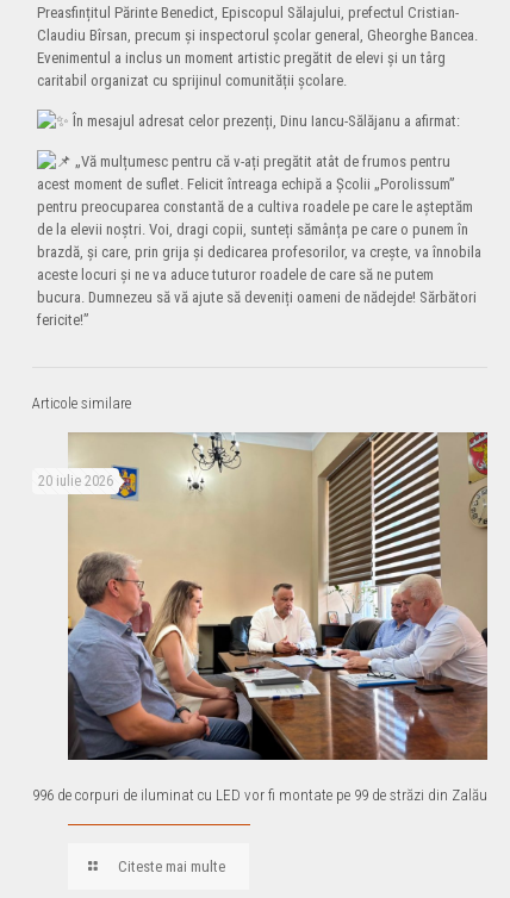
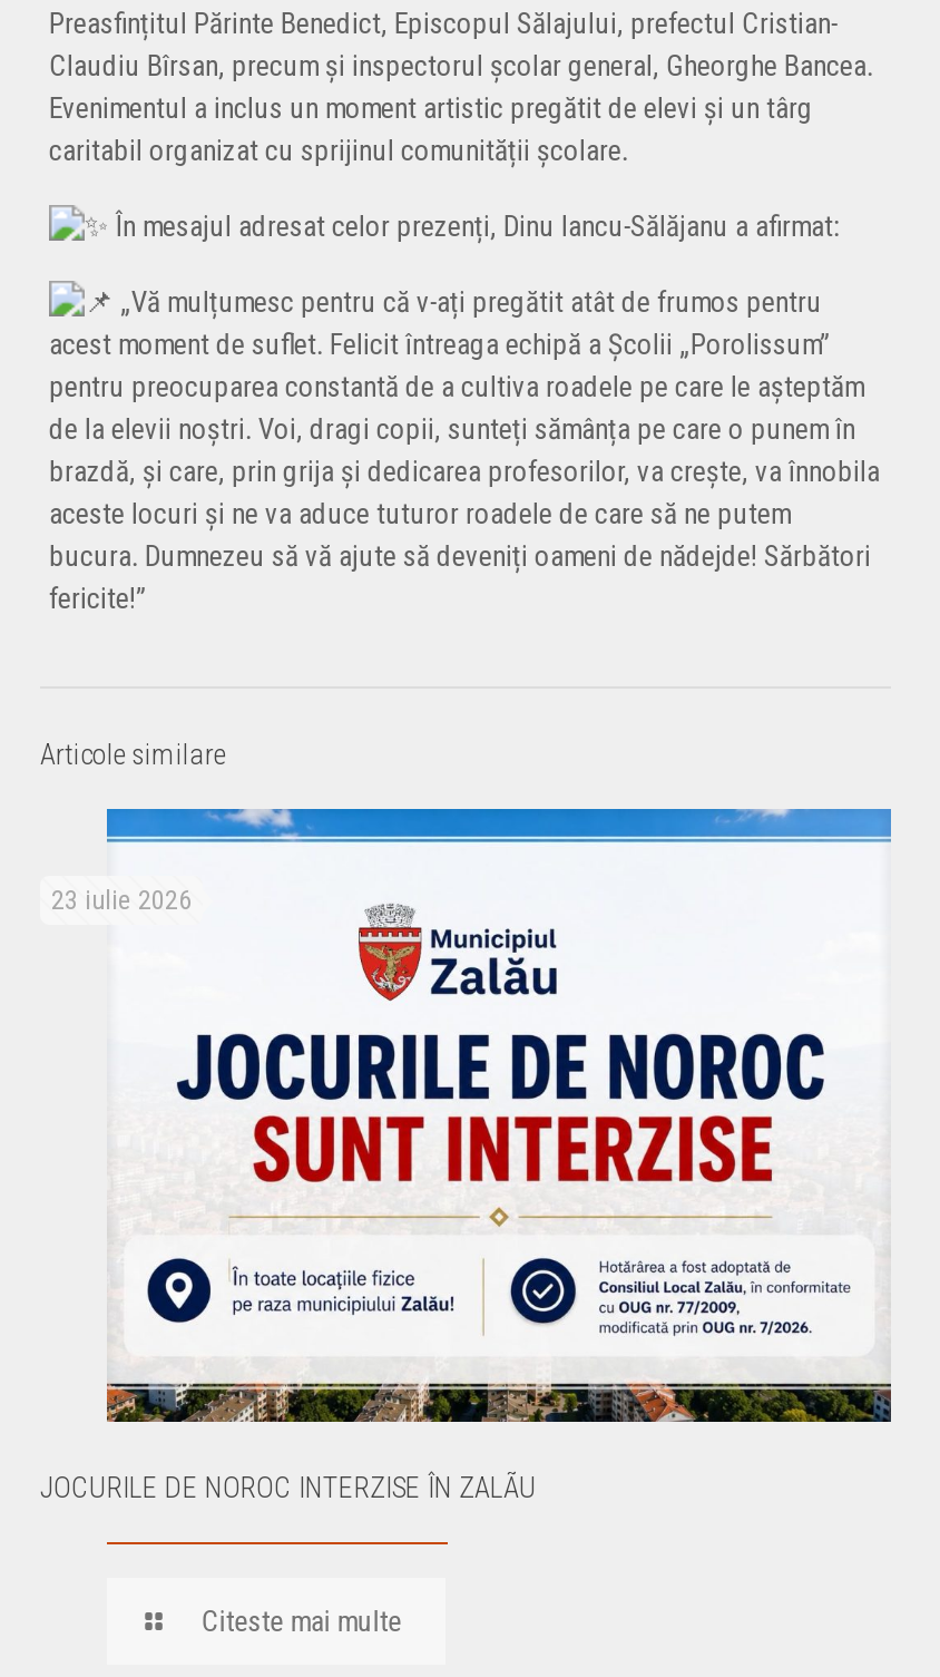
[38,431,489,761] [image] | 20 iulie 2026 -> [51,807,893,1424] [image] | 23 iulie 2026
[32,786,487,804] 996 de corpuri de iluminat cu LED vor fi montate pe 99 de străzi din Zalău -> [40,1470,537,1504] JOCURILE DE NOROC INTERZISE ÎN ZALÃU

